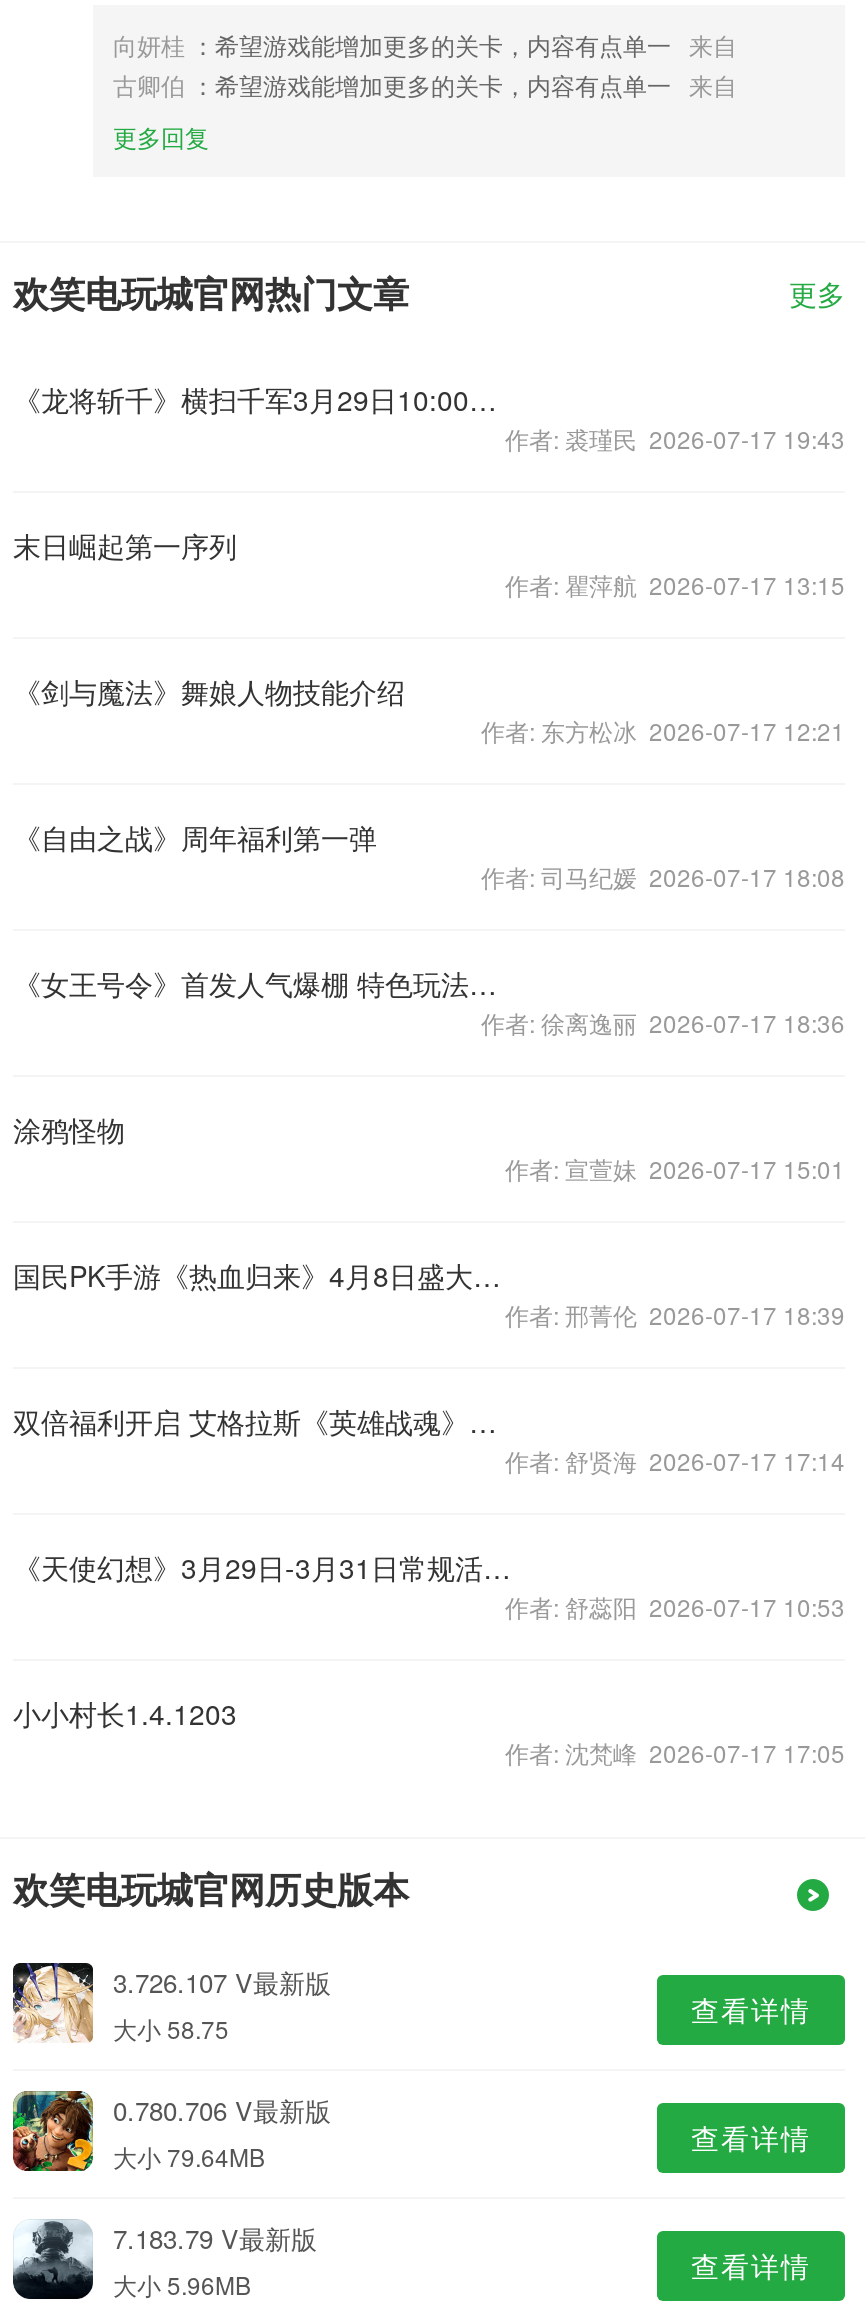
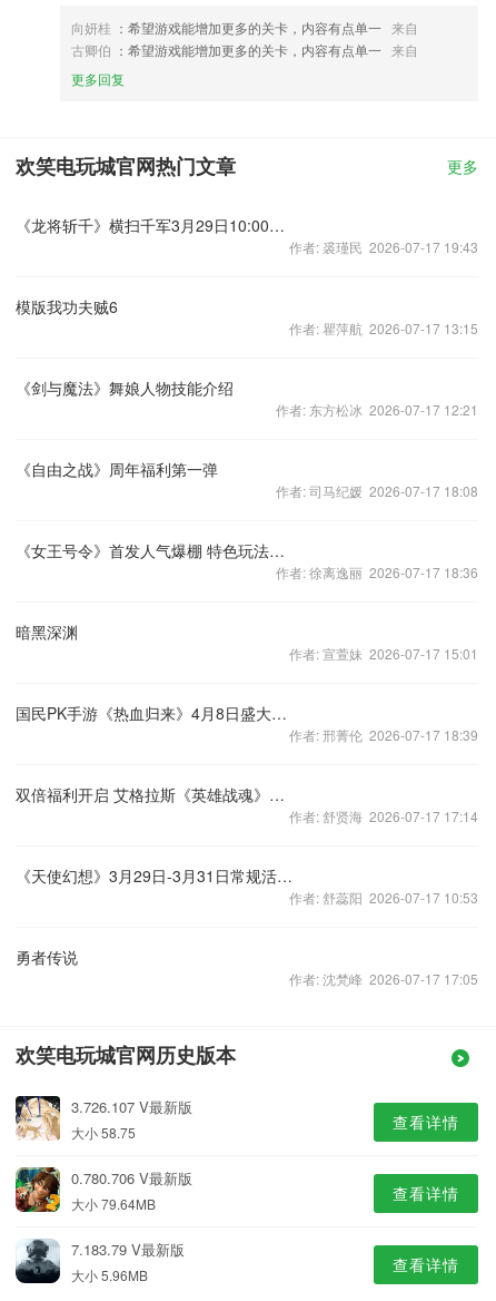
[13,525,237,565] 末日崛起第一序列 -> [16,295,118,317] 模版我功夫贼6
[13,1109,125,1149] 涂鸦怪物 -> [16,620,78,643] 暗黑深渊
[13,1693,237,1733] 小小村长1.4.1203 -> [16,946,78,968] 勇者传说

